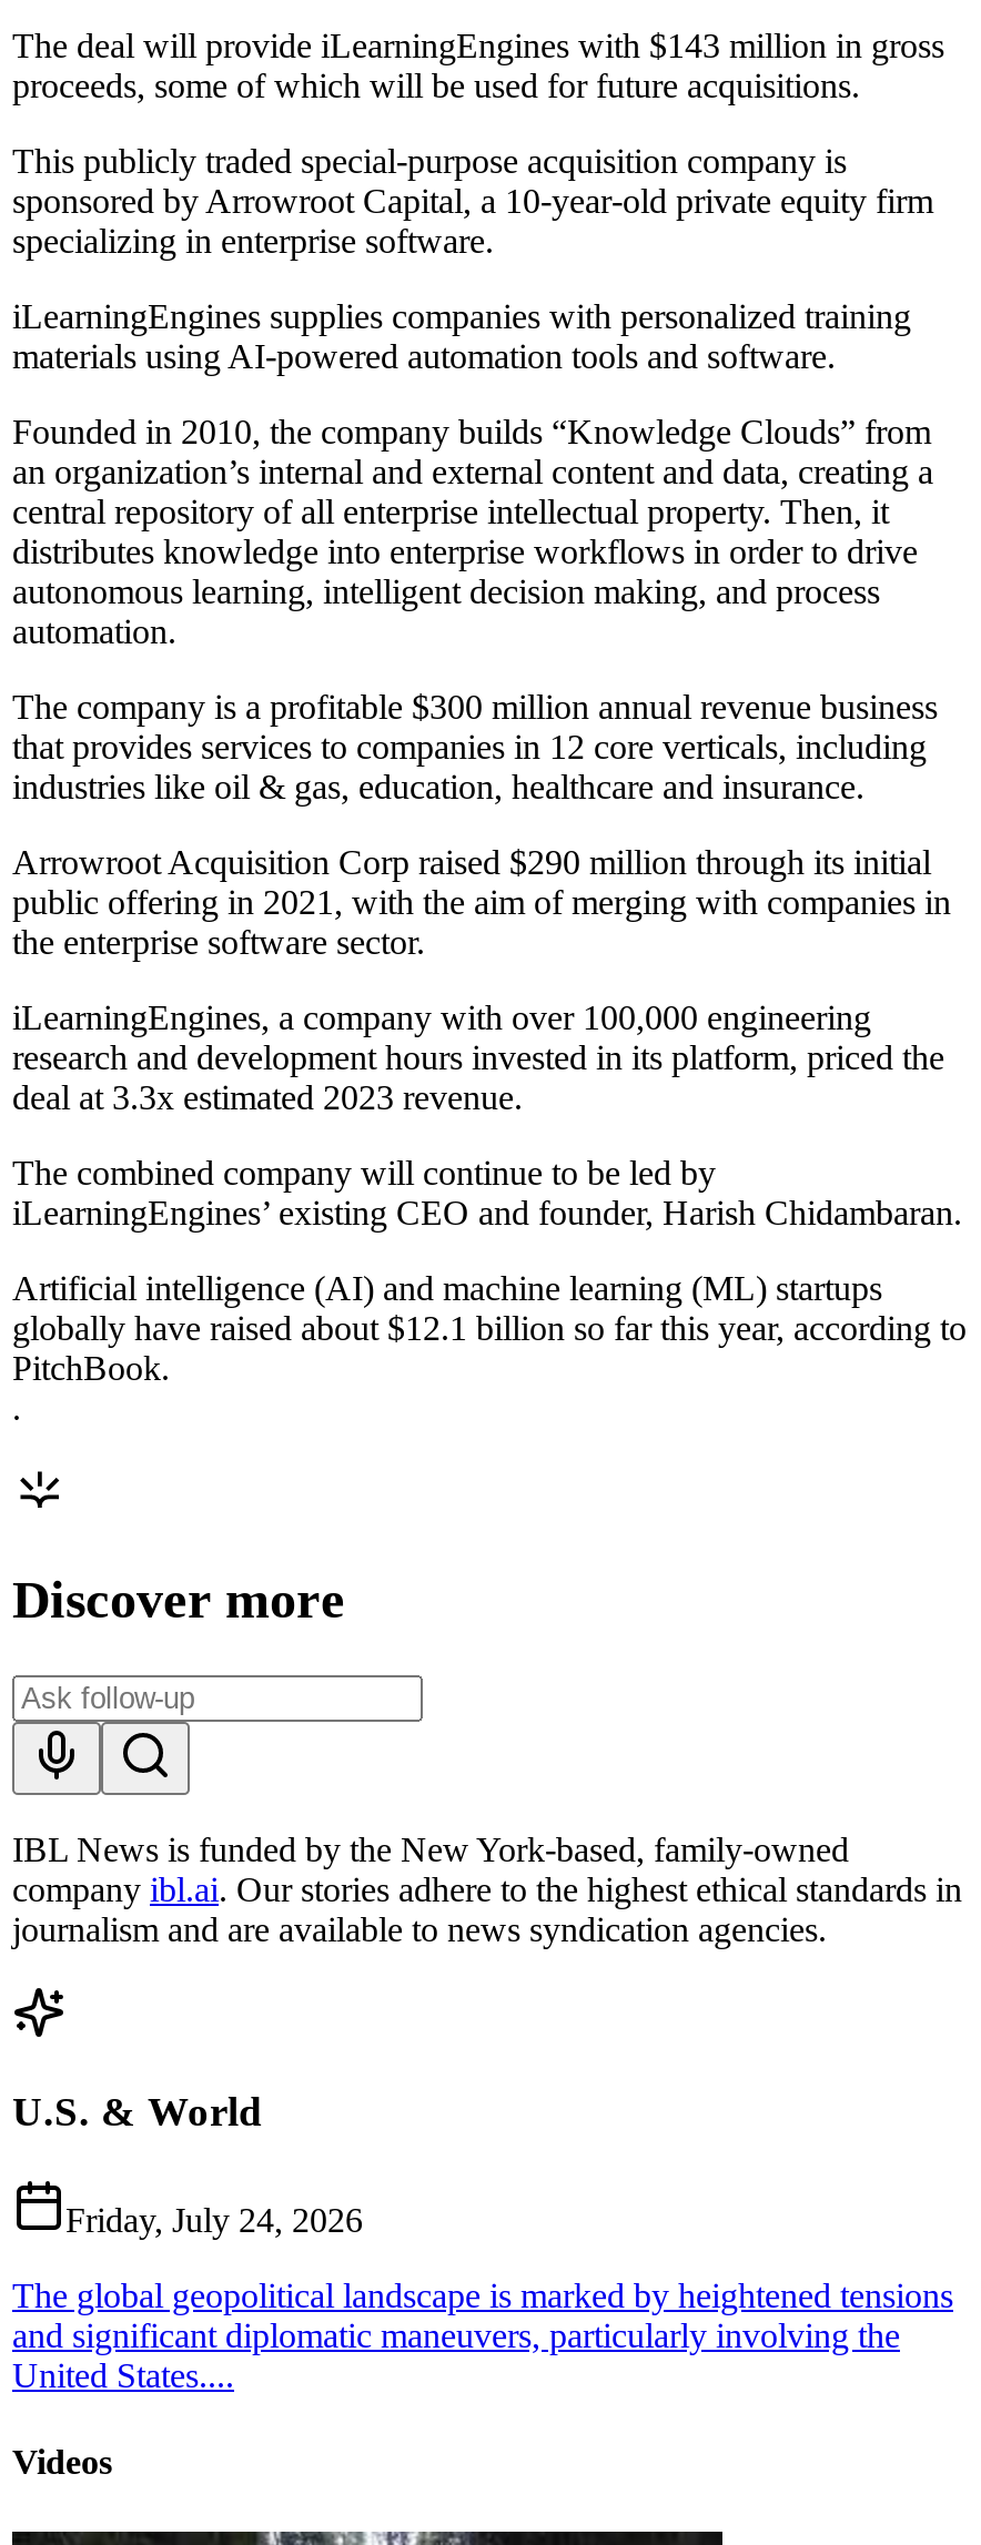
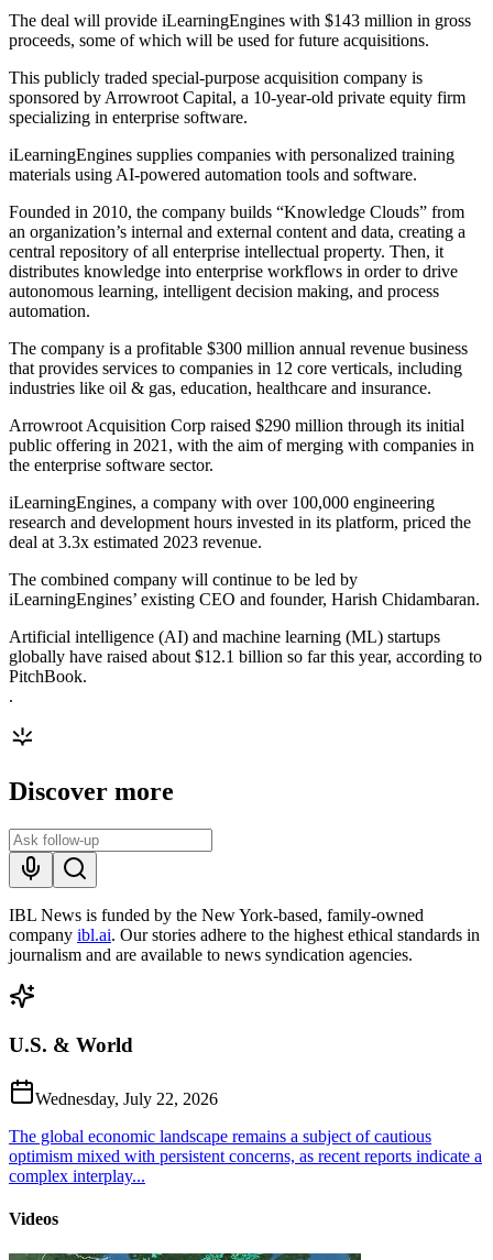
[65,2201,363,2239] Friday, July 24, 2026 -> [35,1090,218,1108] Wednesday, July 22, 2026
[12,2277,953,2394] The global geopolitical landscape is marked by heightened tensions | and significant diplomatic maneuvers, particularly involving the | United States.... -> [9,1127,482,1185] The global economic landscape remains a subject of cautious | optimism mixed with persistent concerns, as recent reports indicate a | complex interplay...

